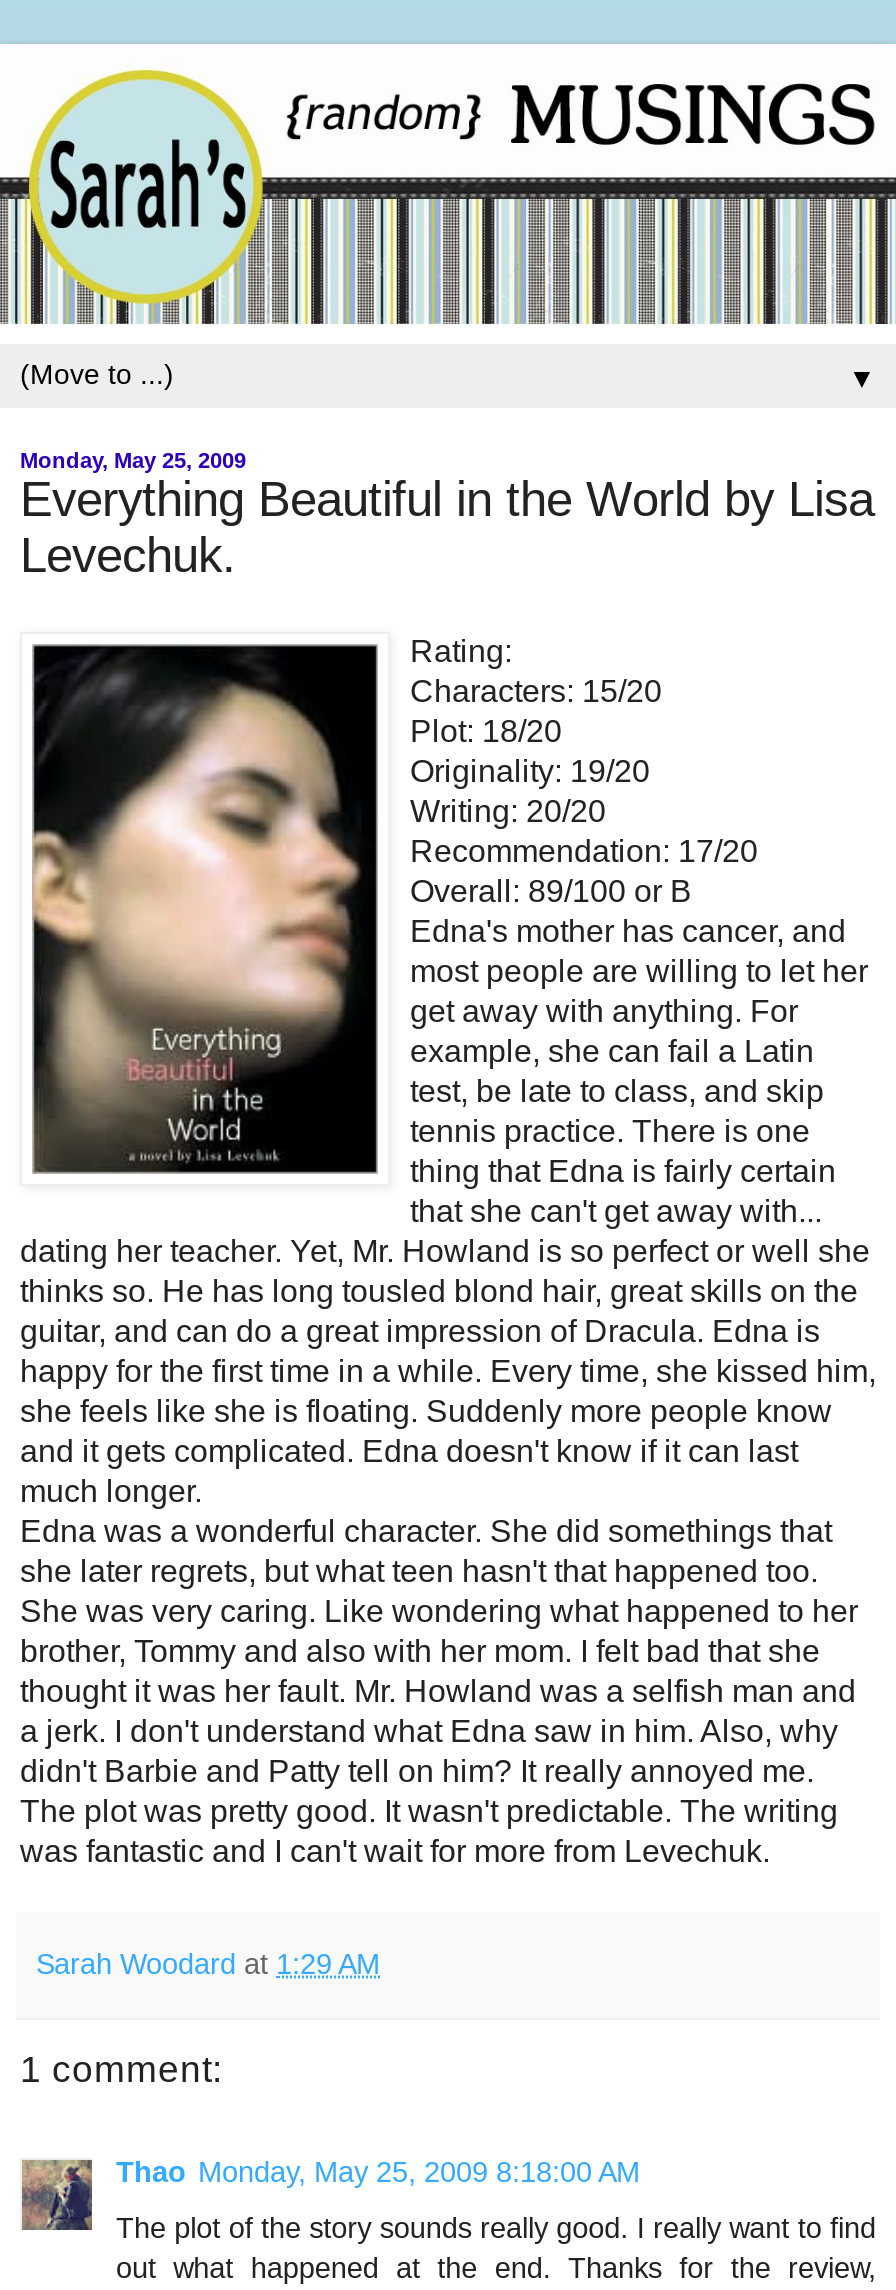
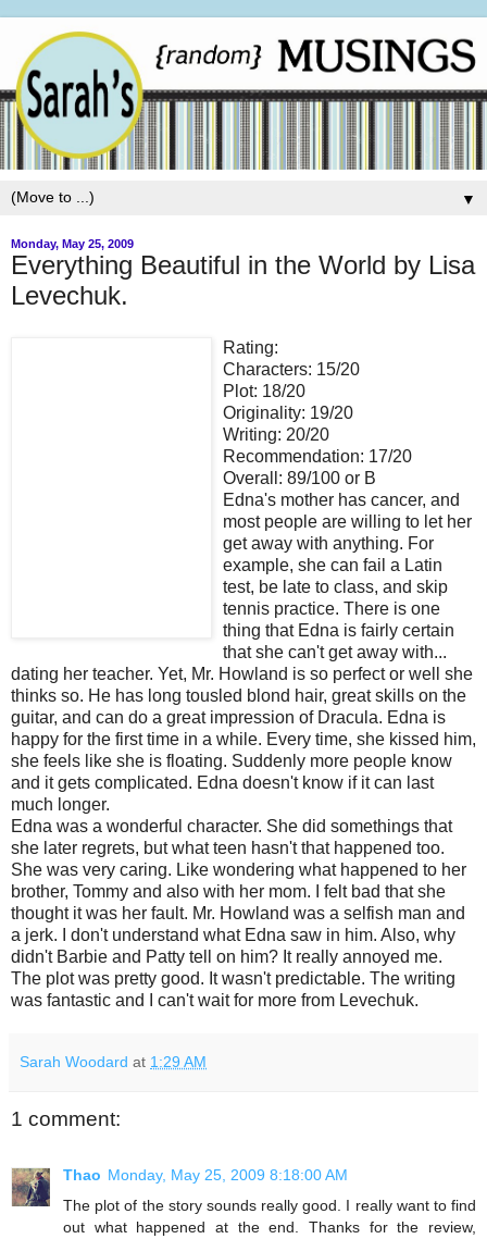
[30,642,380,1176] [image] -> none

